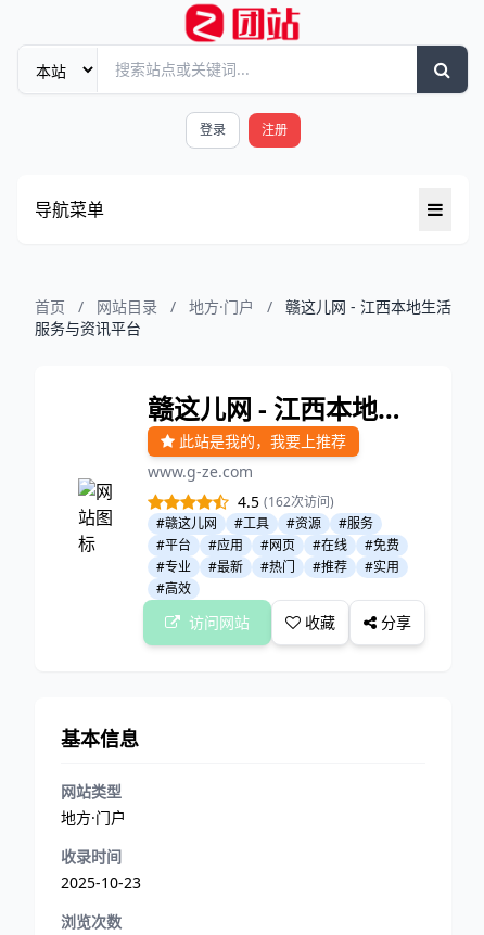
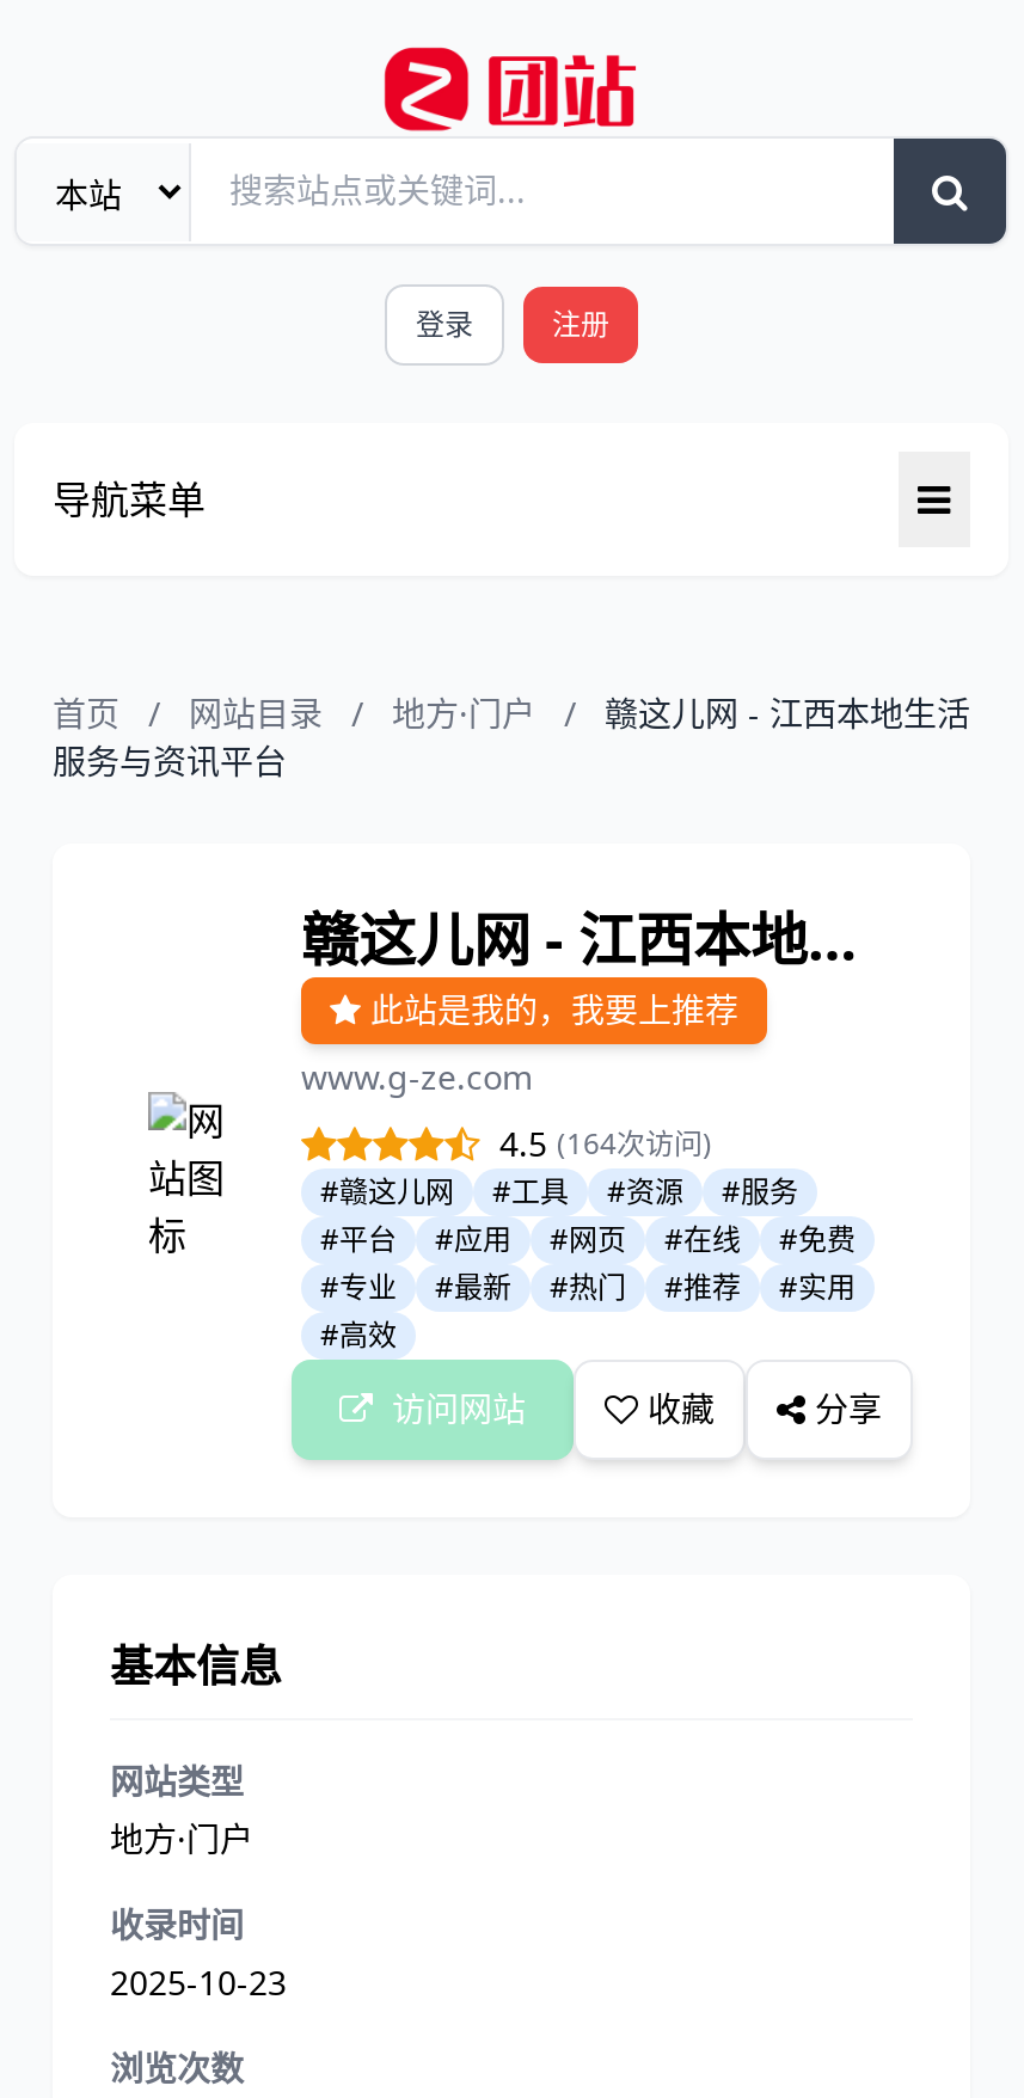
[238,491,334,512] 4.5 (162次访问) -> [499,1121,712,1166] 4.5 (164次访问)

